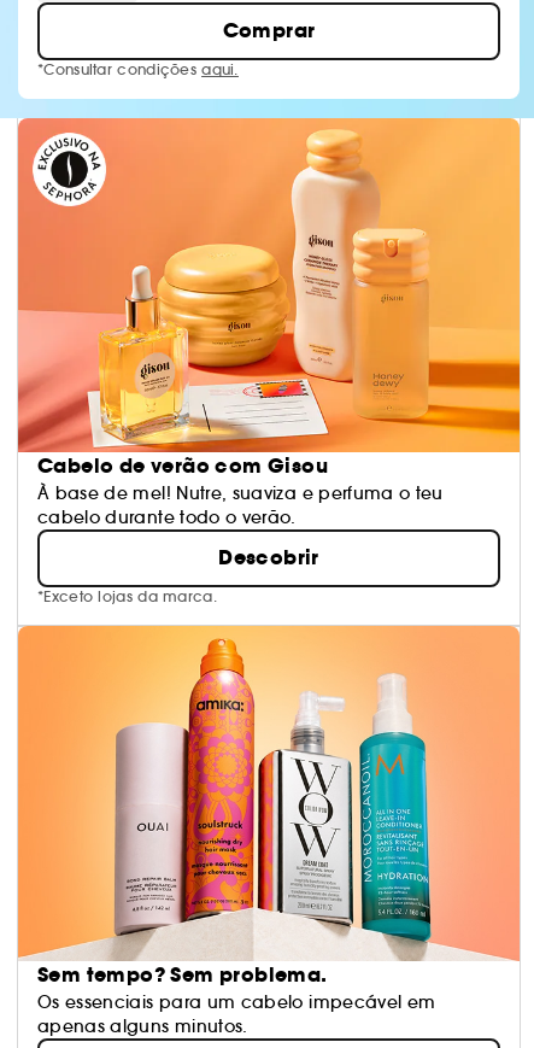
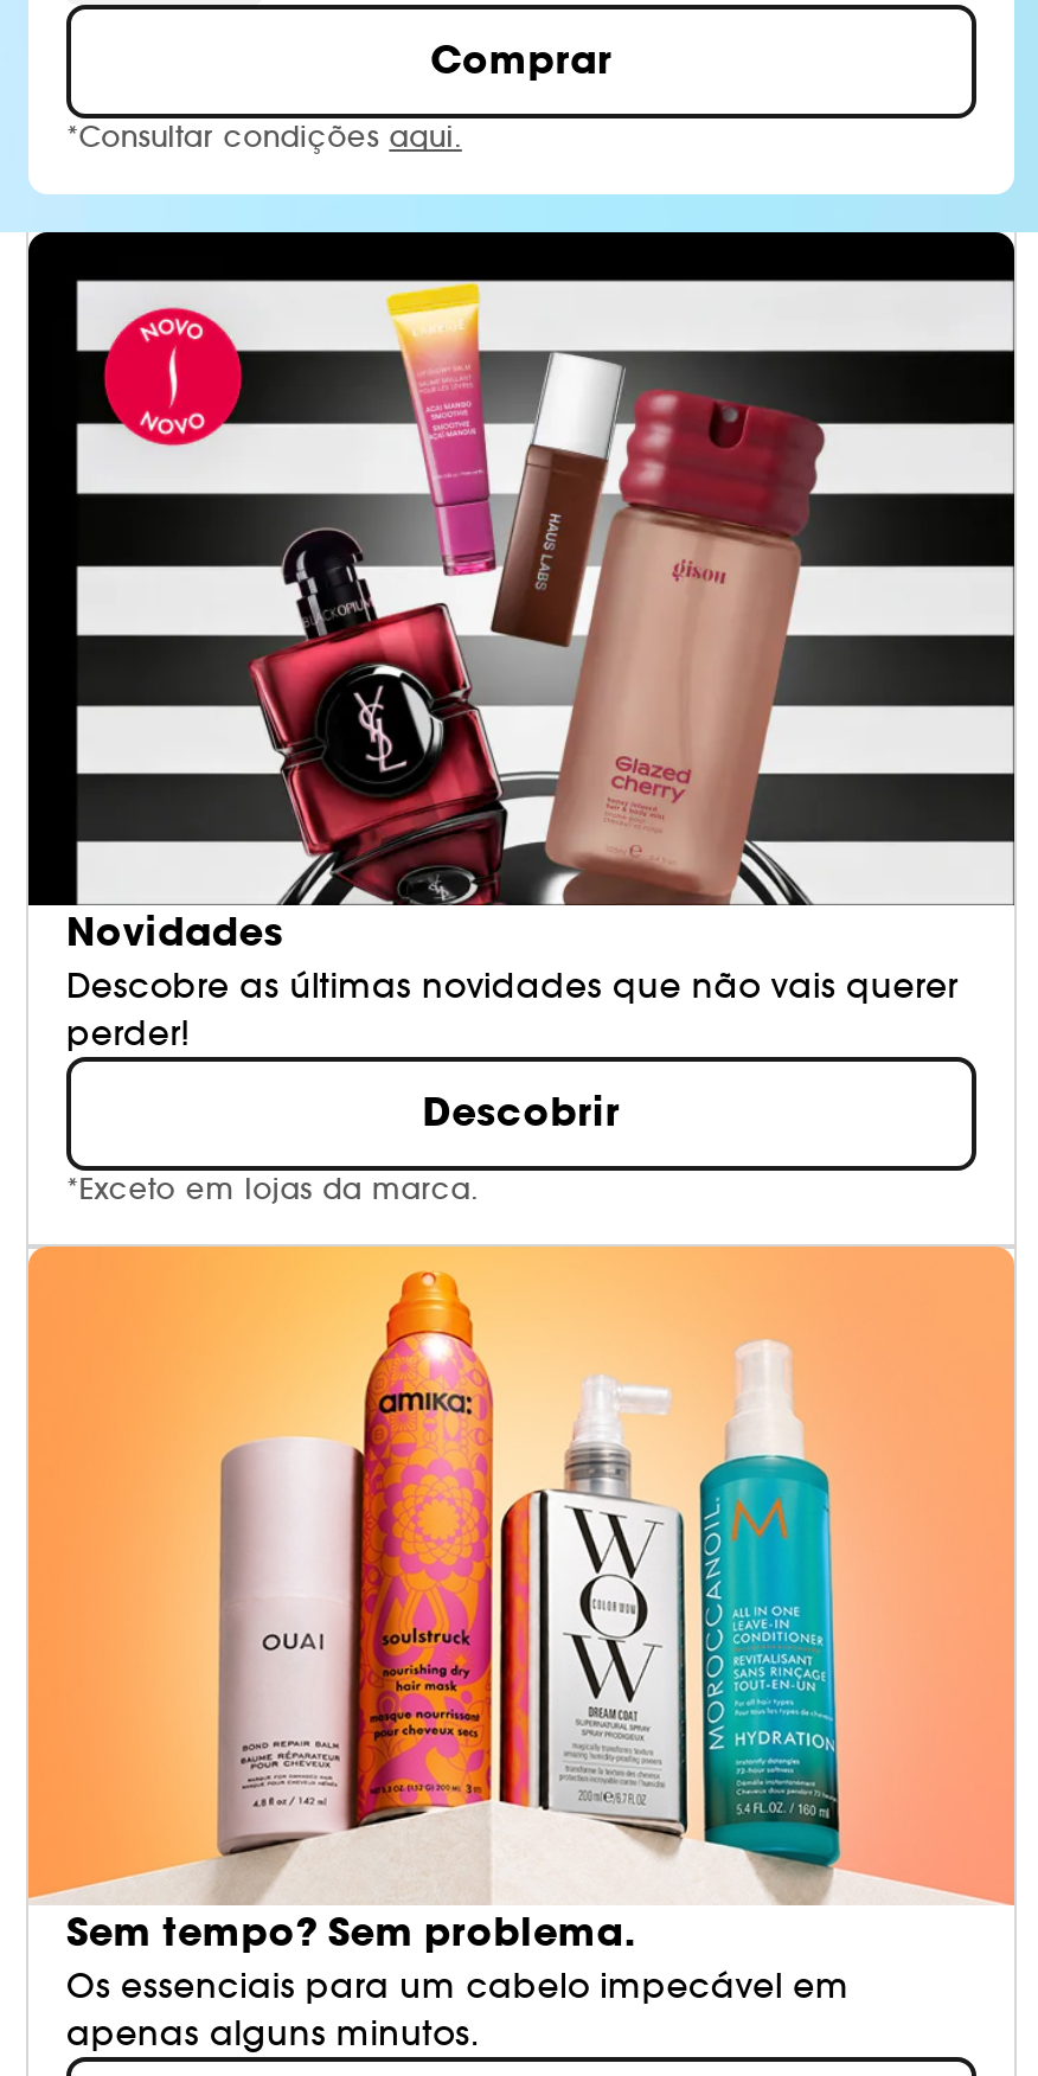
[17,117,521,528] [image] | Cabelo de verão com Gisou | À base de mel! Nutre, suaviza e perfuma o teu | cabelo durante todo o verão. -> [26,230,1017,1055] [image] | Novidades | Descobre as últimas novidades que não vais querer | perder!
[37,588,217,606] *Exceto lojas da marca. -> [66,1171,478,1207] *Exceto em lojas da marca.

